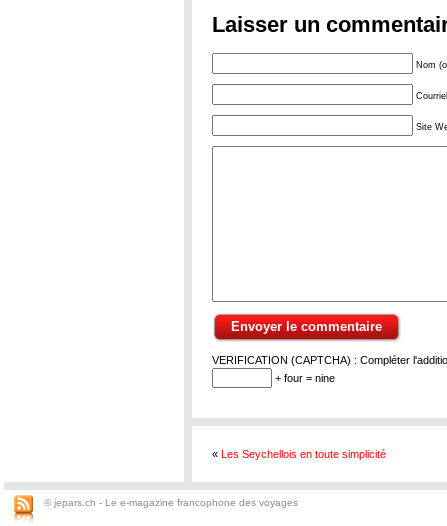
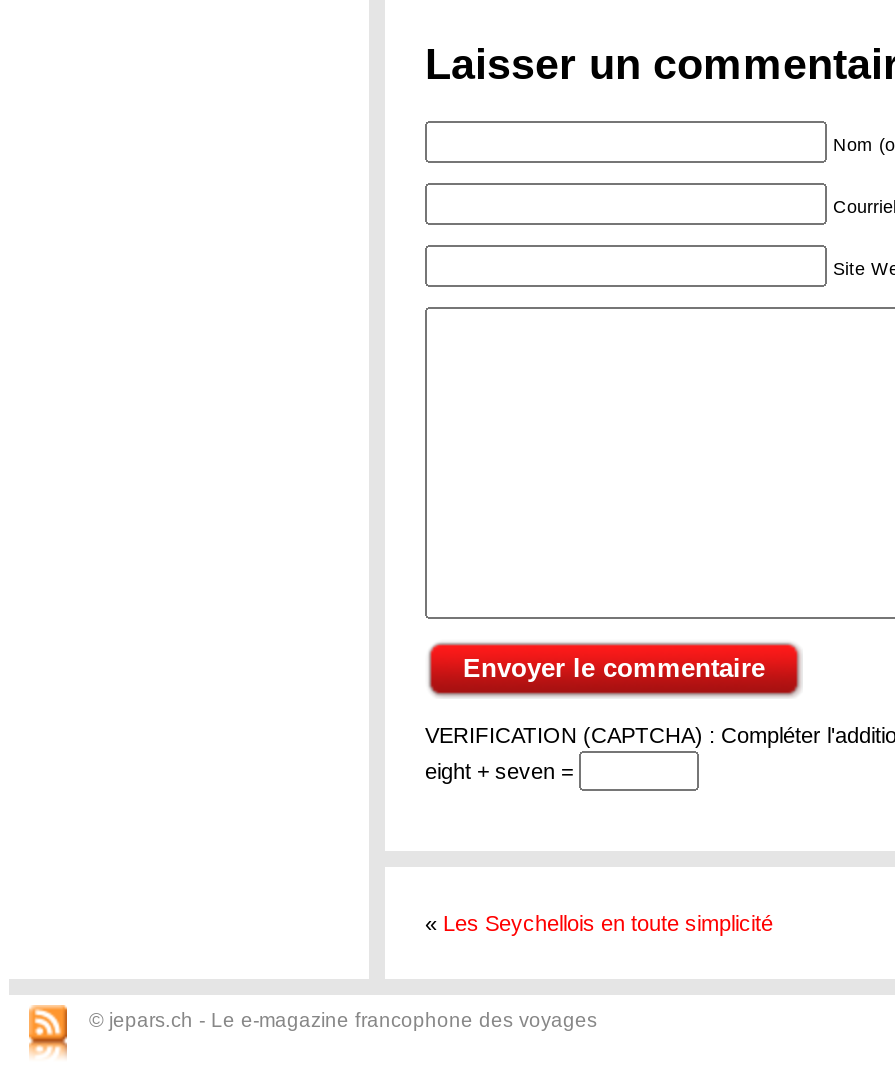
[272,372,335,384] + four = nine -> [425,759,579,783] eight + seven =

